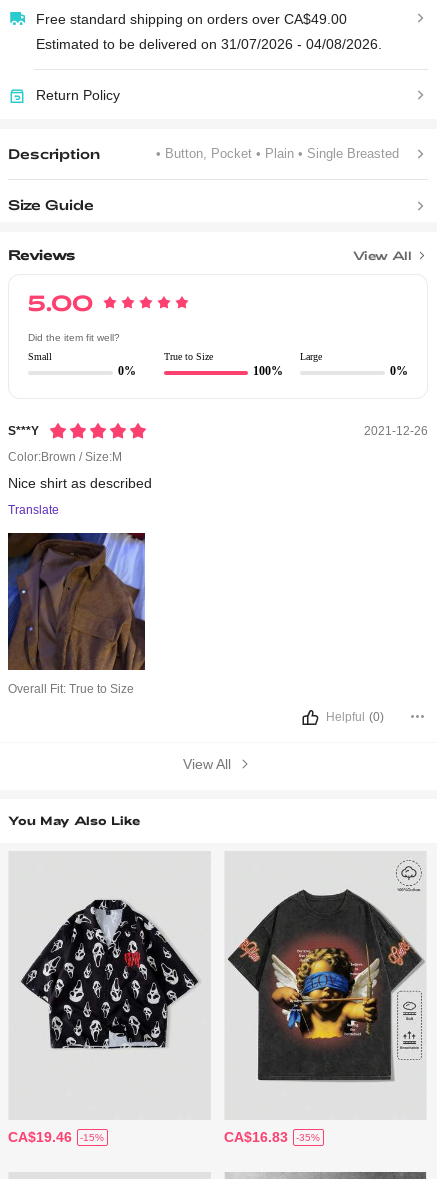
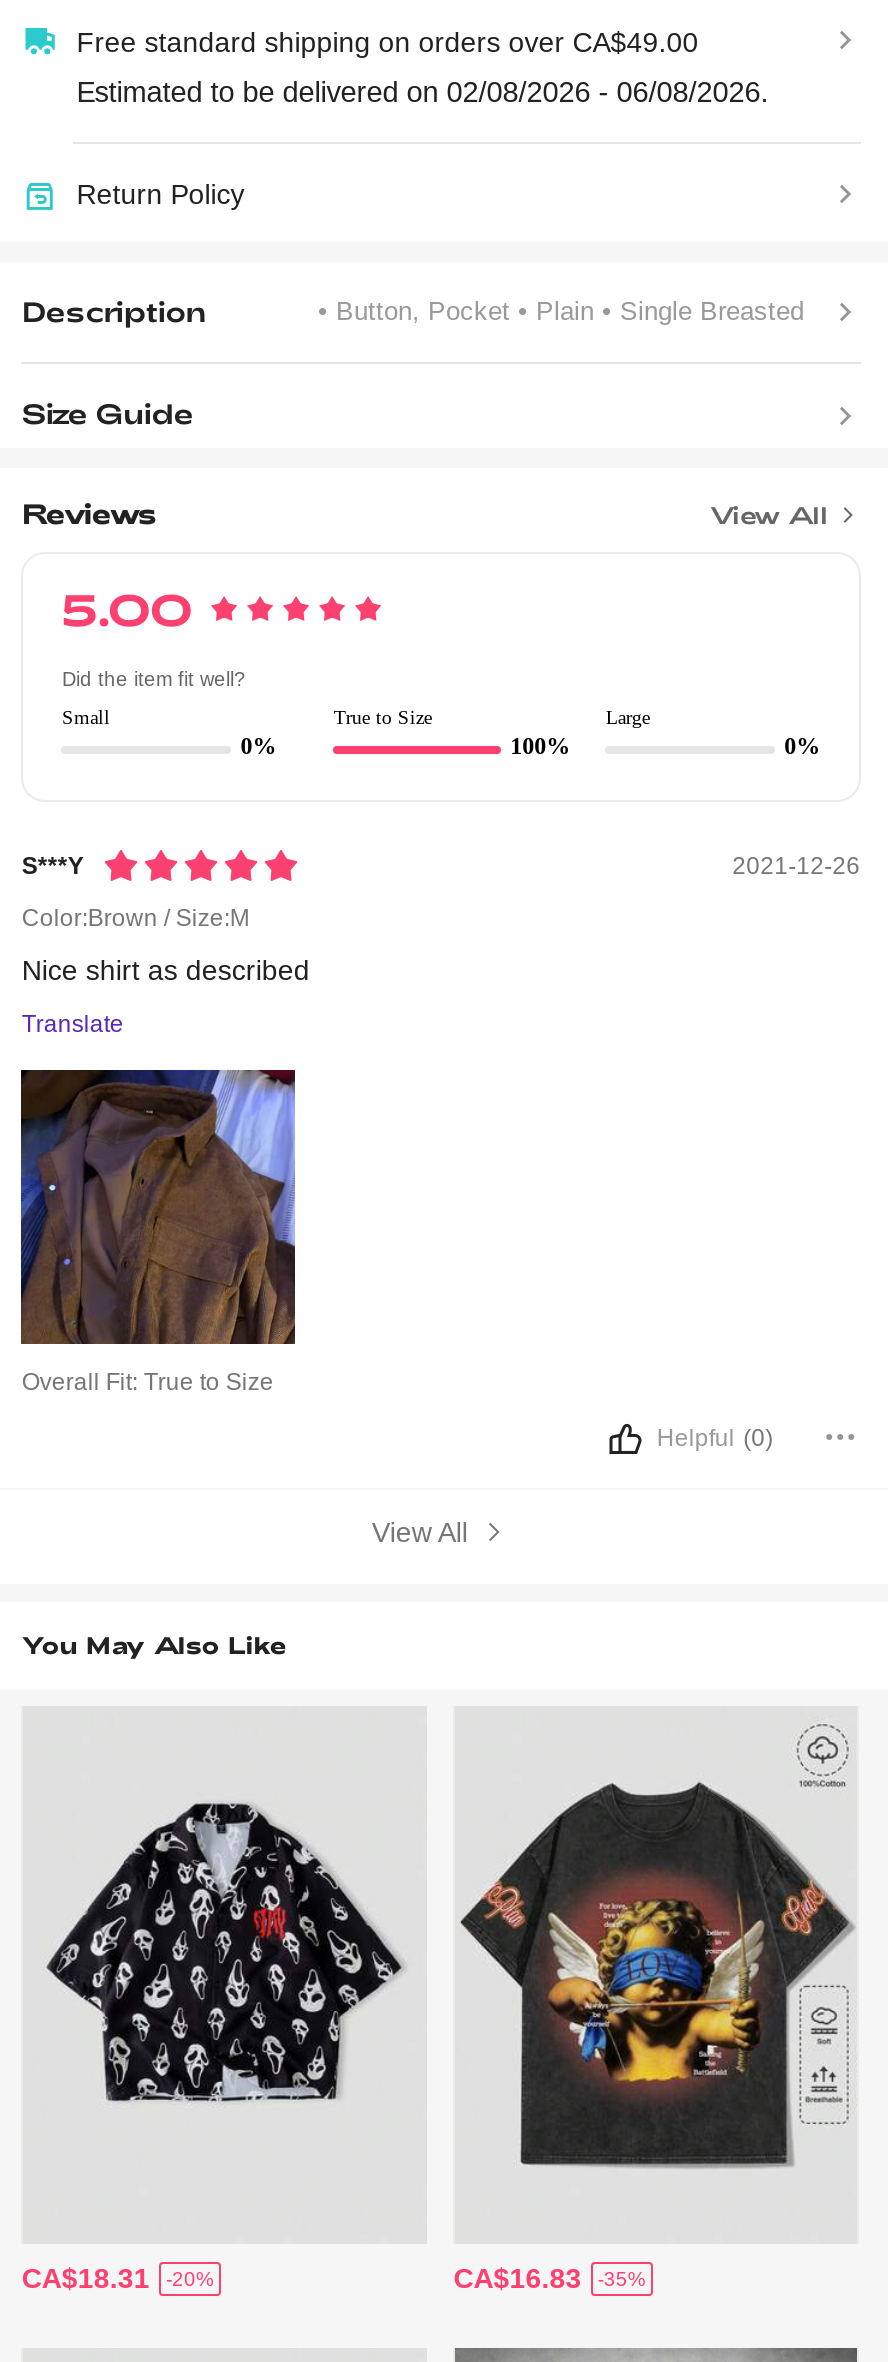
[36,36,382,52] Estimated to be delivered on 31/07/2026 - 04/08/2026. -> [76,76,768,108] Estimated to be delivered on 02/08/2026 - 06/08/2026.
[8,1129,104,1145] CA$19.46 | -15% -> [22,2262,214,2294] CA$18.31 | -20%

